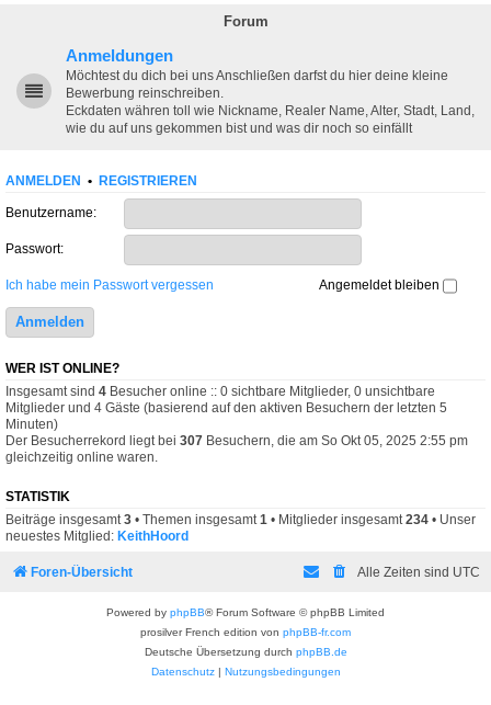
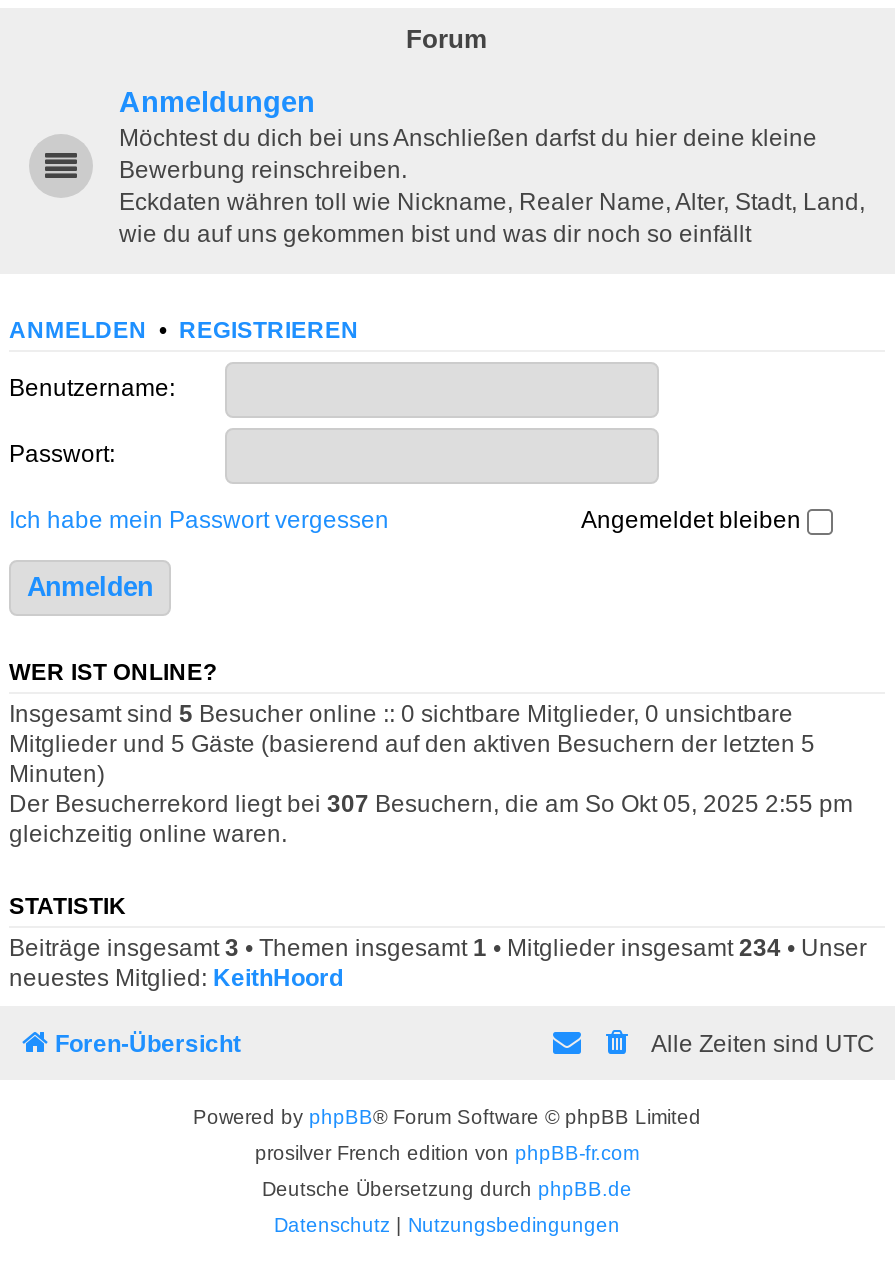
[5,384,435,399] Insgesamt sind 4 Besucher online :: 0 sichtbare Mitglieder, 0 unsichtbare -> [9,700,793,728] Insgesamt sind 5 Besucher online :: 0 sichtbare Mitglieder, 0 unsichtbare
[5,400,447,416] Mitglieder und 4 Gäste (basierend auf den aktiven Besuchern der letzten 5 -> [9,730,815,758] Mitglieder und 5 Gäste (basierend auf den aktiven Besuchern der letzten 5

